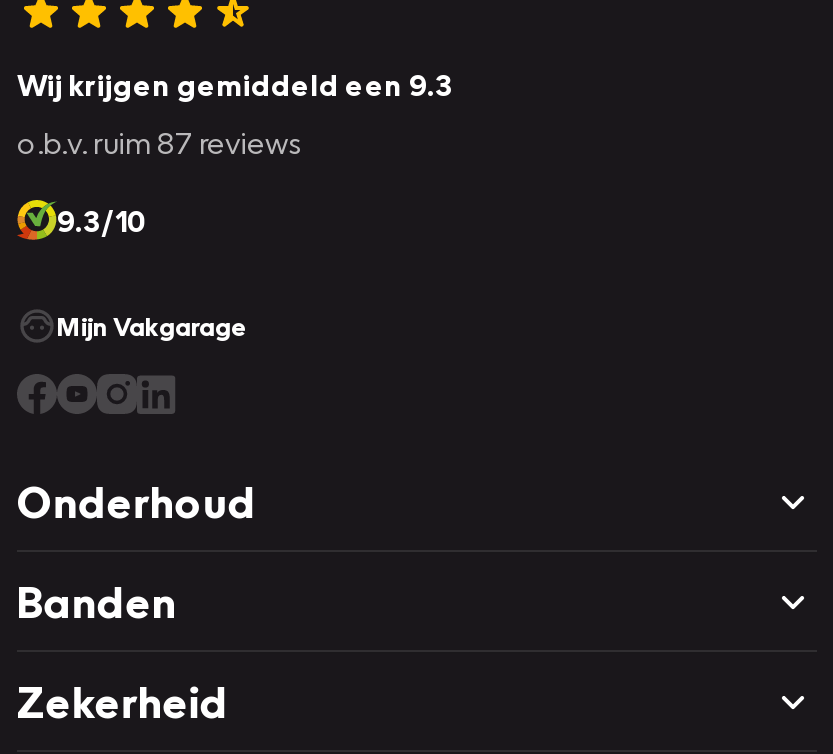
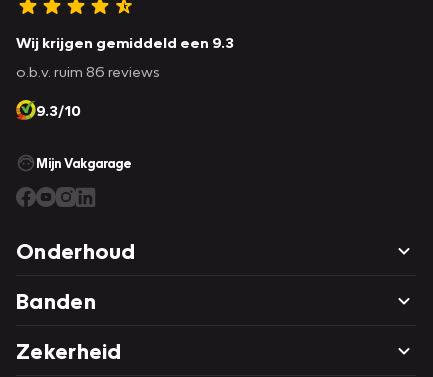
[17,124,303,160] o.b.v. ruim 87 reviews -> [16,62,160,80] o.b.v. ruim 86 reviews

